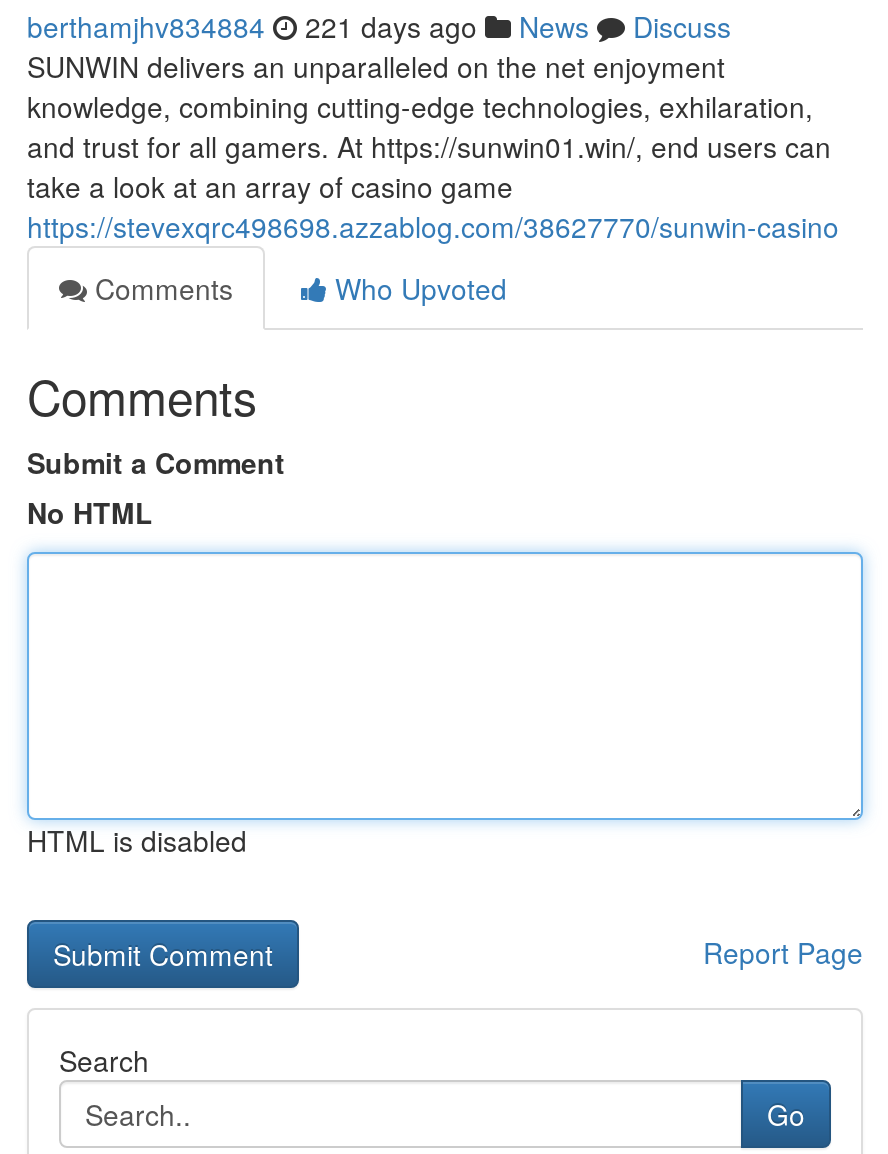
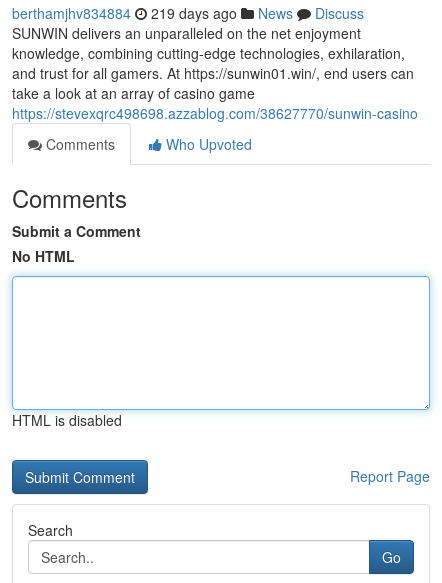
[27,6,731,46] berthamjhv834884 221 days ago News Discuss -> [12,3,364,23] berthamjhv834884 219 days ago News Discuss

